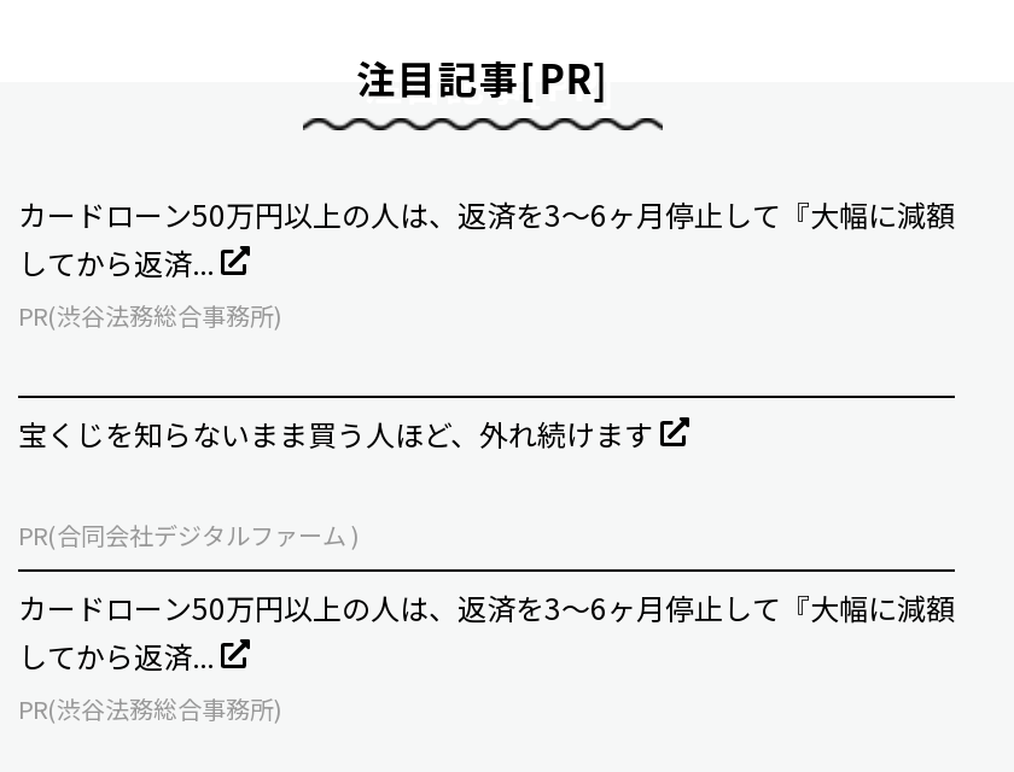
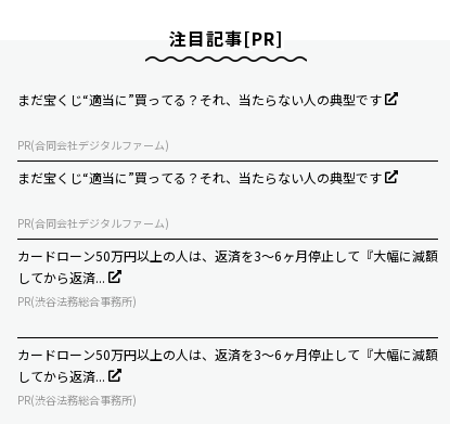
none -> [17,90,385,231] まだ宝くじ“適当に”買ってる？それ、当たらない人の典型です | PR(合同会社デジタルファーム) | まだ宝くじ“適当に”買ってる？それ、当たらない人の典型です | PR(合同会社デジタルファーム)
moved [18,193,955,333] -> [17,246,438,309]: カードローン50万円以上の人は、返済を3～6ヶ月停止して『大幅に減額 | してから返済... | PR(渋谷法務総合事務所)
[18,413,660,552] 宝くじを知らないまま買う人ほど、外れ続けます | PR(合同会社デジタルファーム ) -> none

